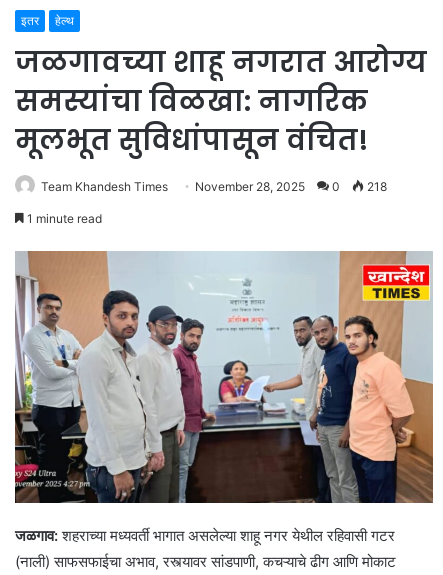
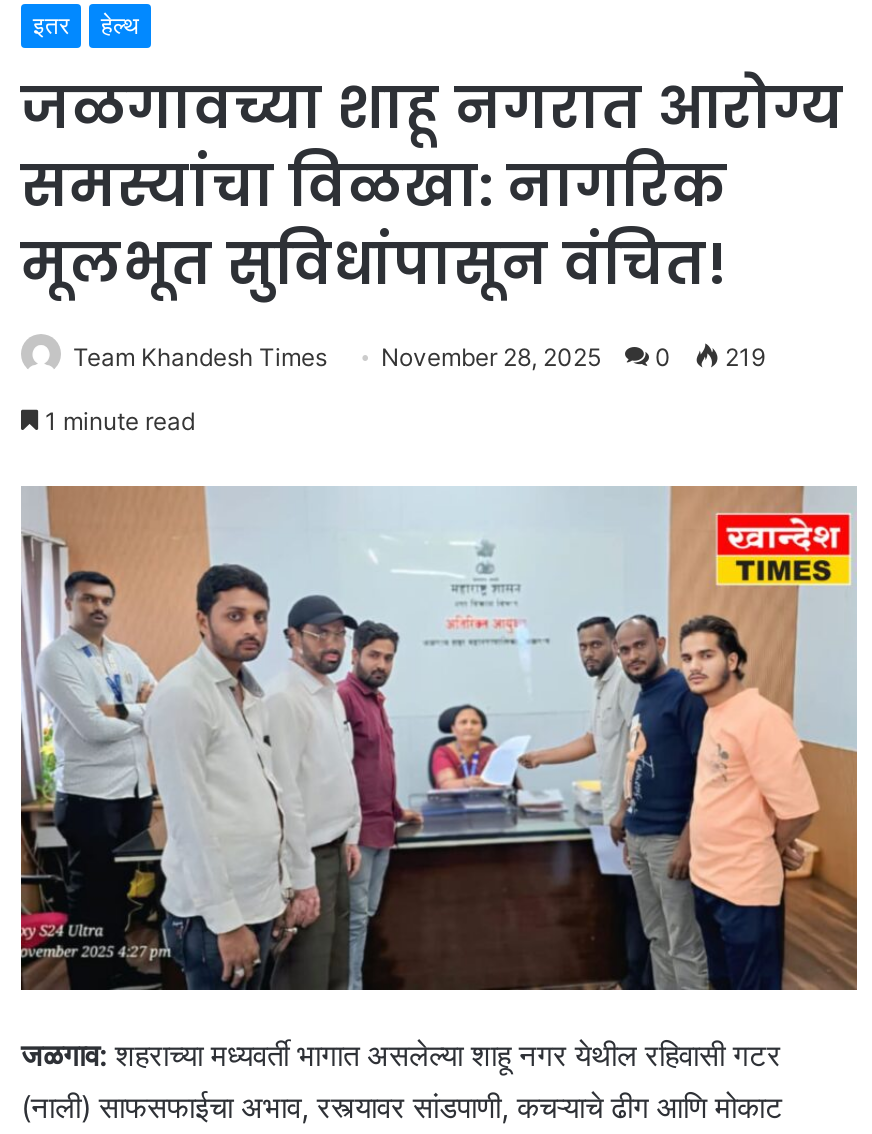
[41,179,387,194] Team Khandesh Times November 28, 2025 0 218 -> [73,342,765,372] Team Khandesh Times November 28, 2025 0 219

